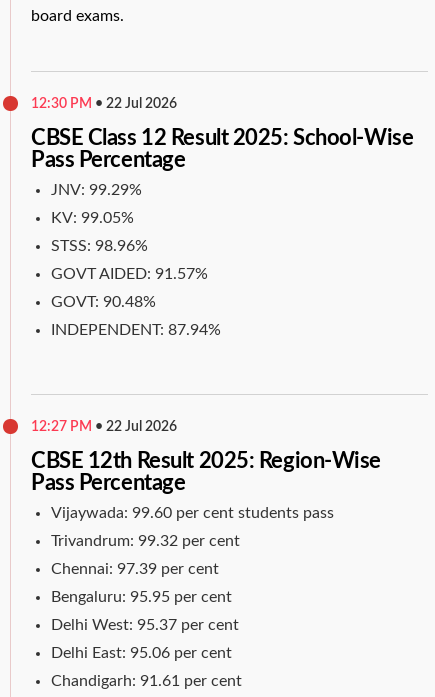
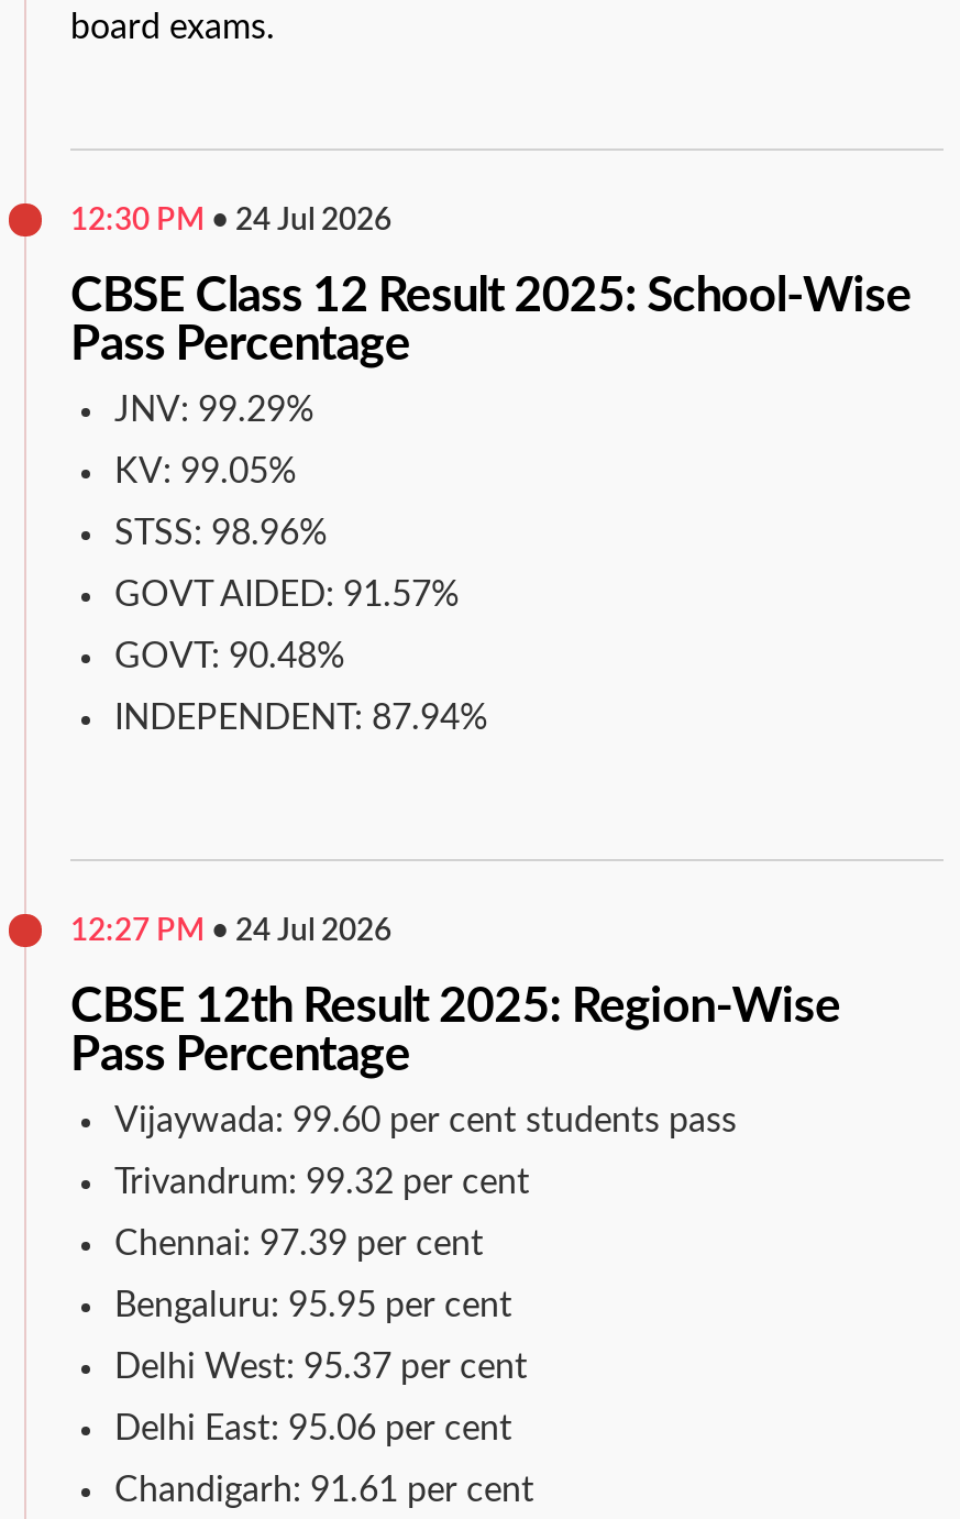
[31,97,177,111] 12:30 PM • 22 Jul 2026 -> [70,206,391,236] 12:30 PM • 24 Jul 2026
[31,420,177,434] 12:27 PM • 22 Jul 2026 -> [70,916,391,947] 12:27 PM • 24 Jul 2026

